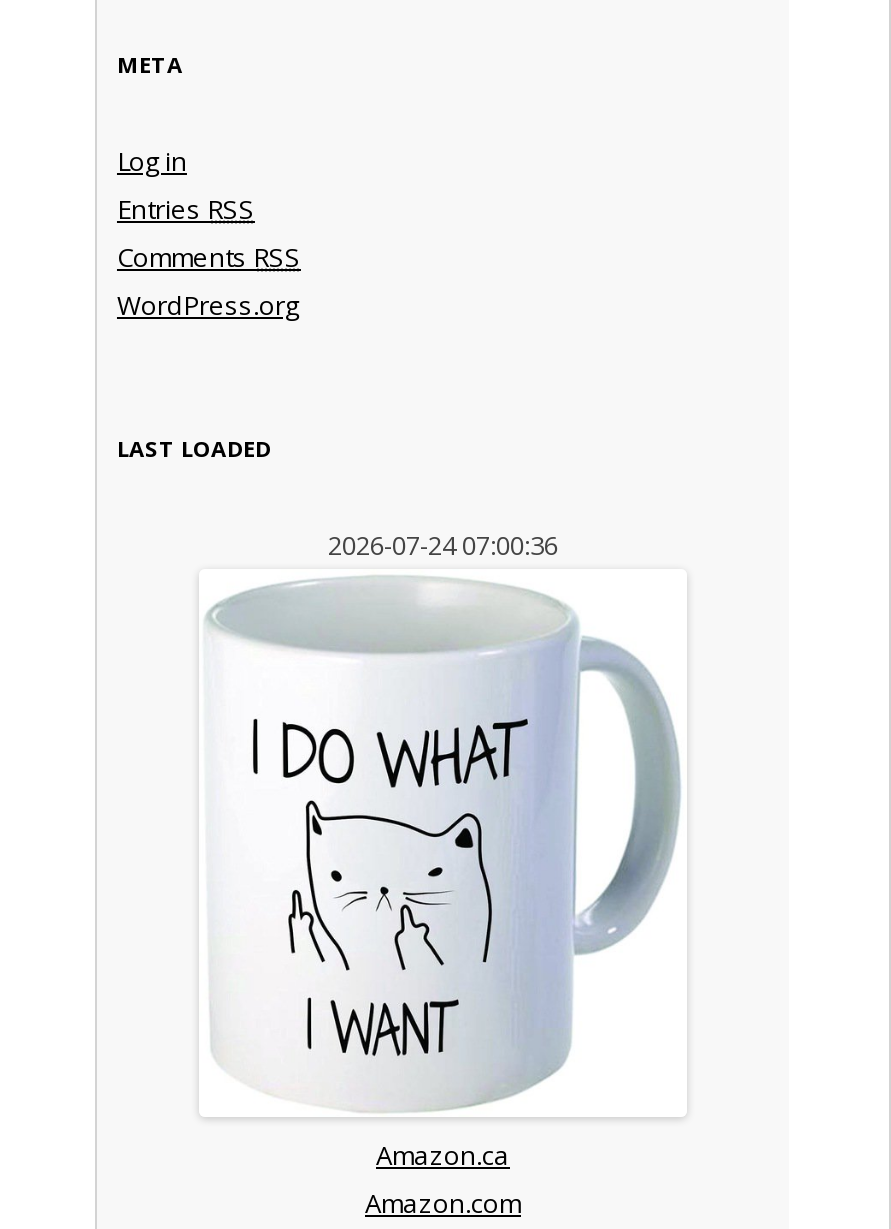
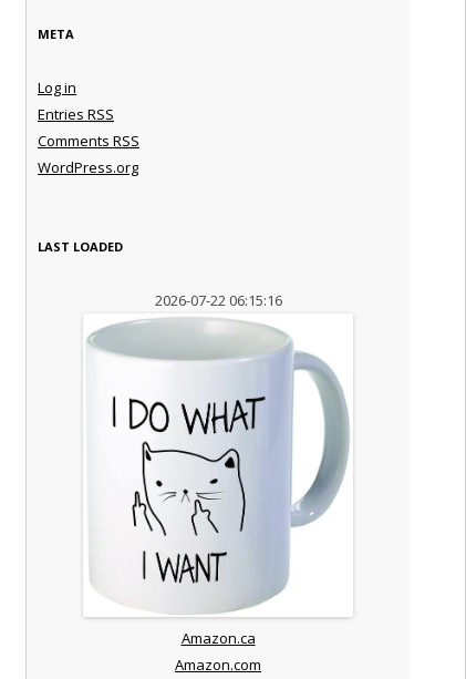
[328,526,558,562] 2026-07-24 07:00:36 -> [154,290,282,310] 2026-07-22 06:15:16

